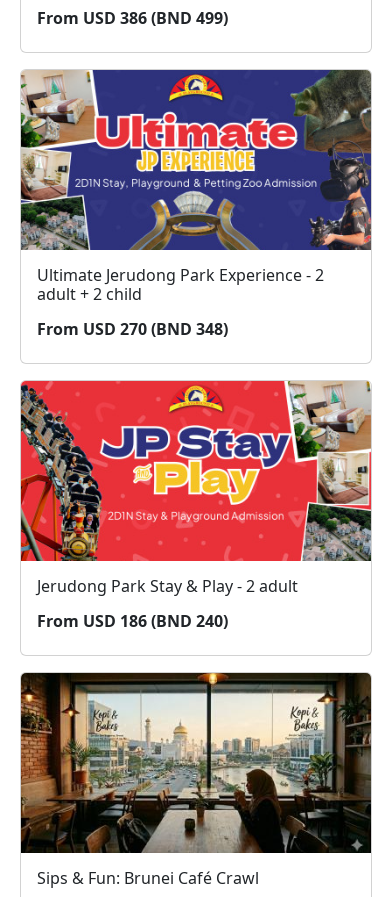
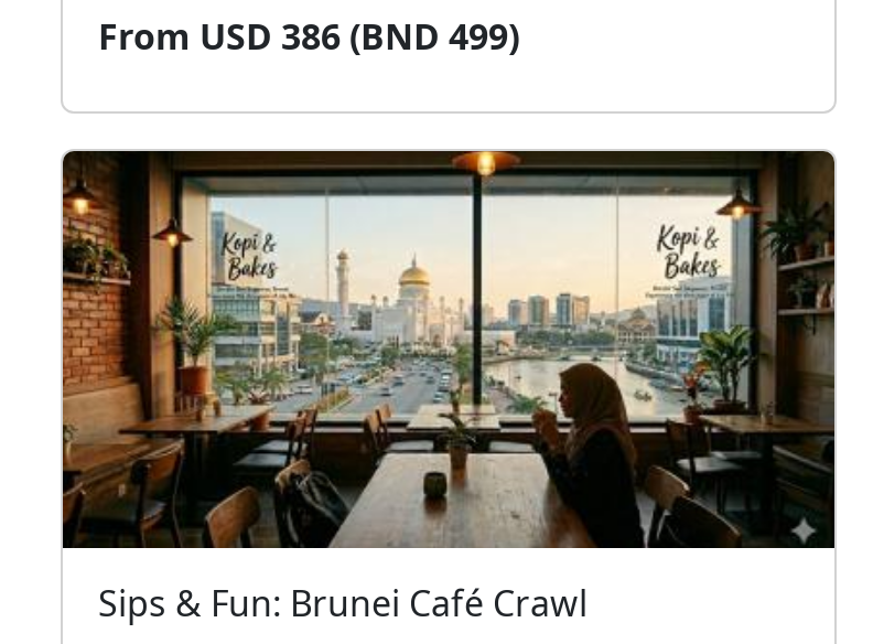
[20,69,372,340] [image] | Ultimate Jerudong Park Experience - 2 | adult + 2 child | From USD 270 (BND 348) -> none
[20,380,372,632] [image] | Jerudong Park Stay & Play - 2 adult | From USD 186 (BND 240) -> none

